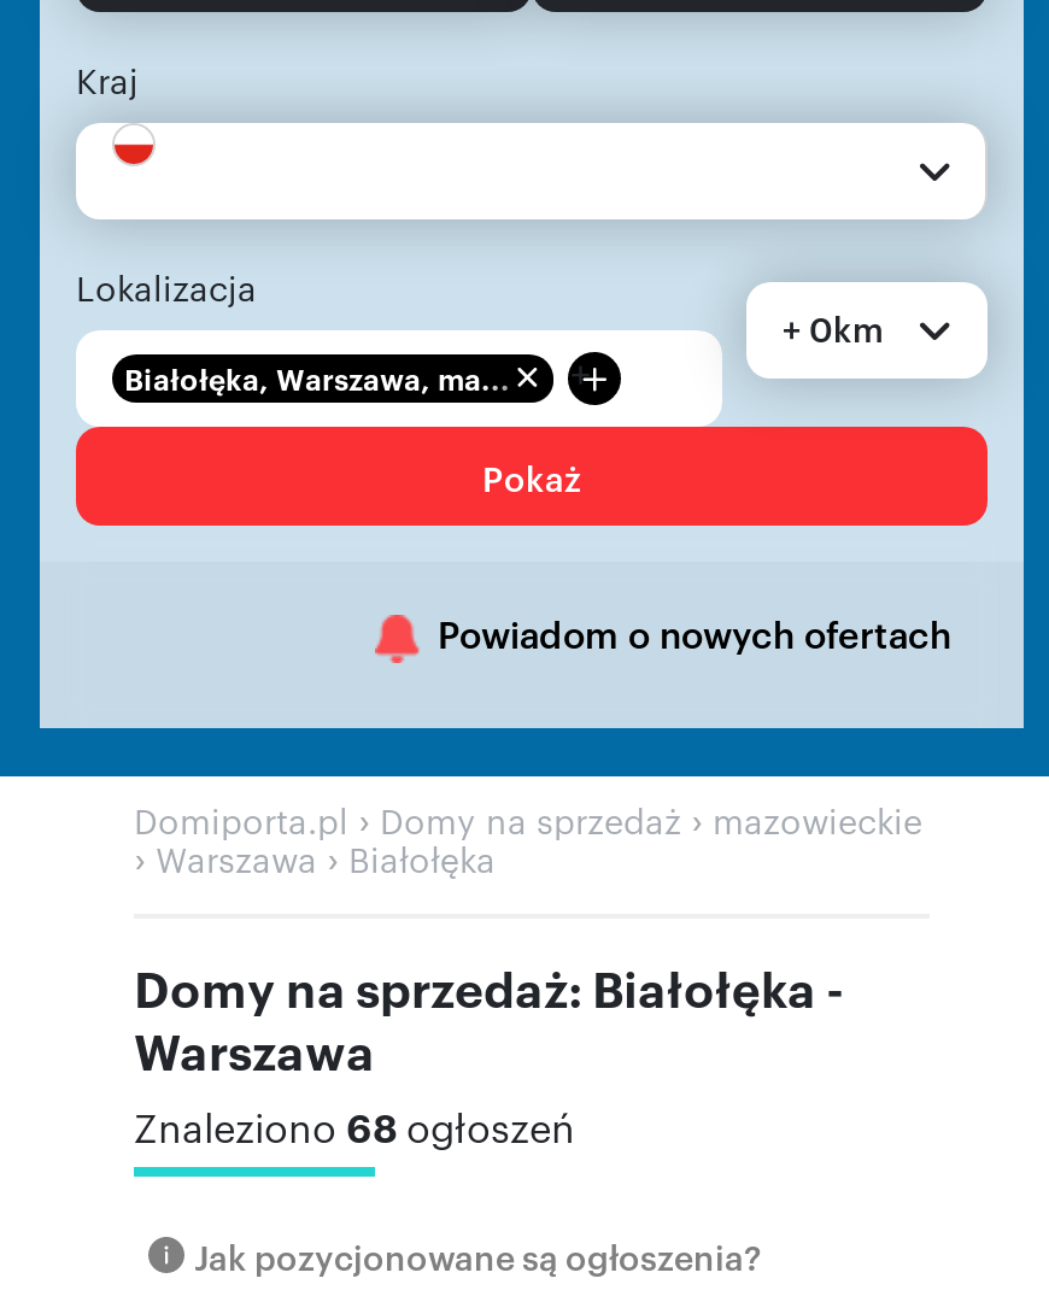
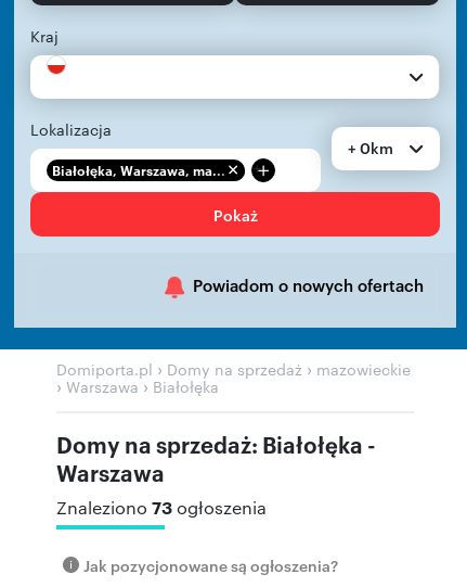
[134,1099,575,1153] Znaleziono 68 ogłoszeń -> [56,495,267,519] Znaleziono 73 ogłoszenia

